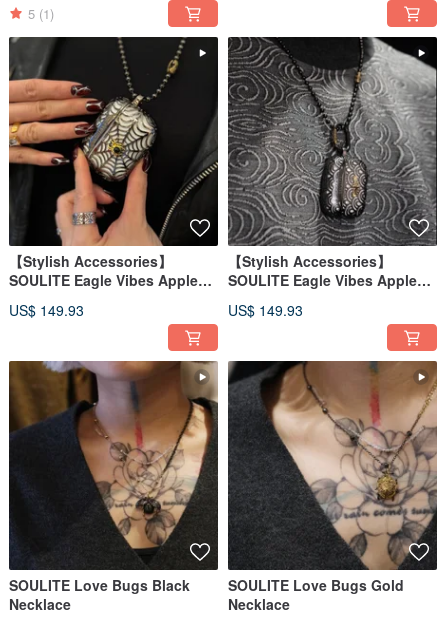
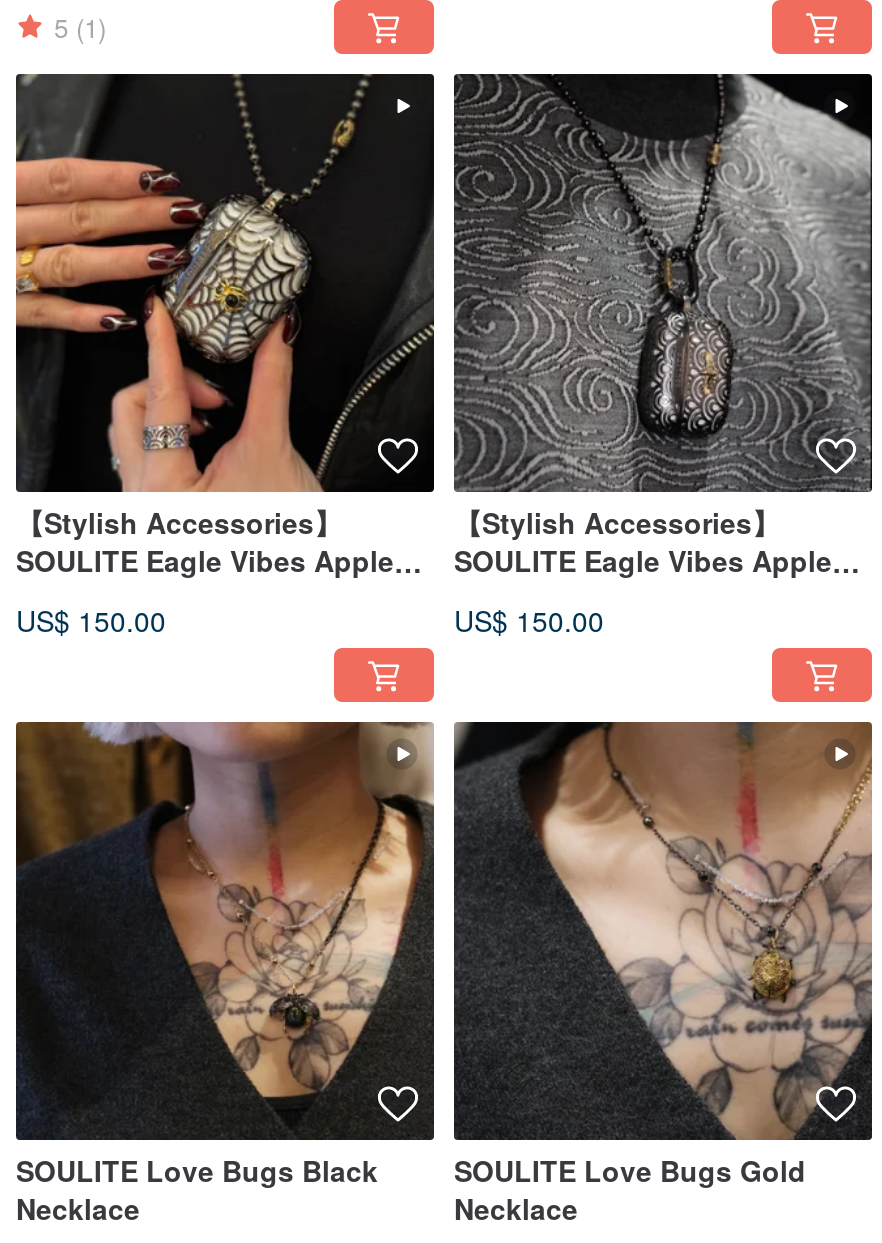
[9,300,84,320] US$ 149.93 -> [16,601,166,641] US$ 150.00
[228,300,303,320] US$ 149.93 -> [454,601,604,641] US$ 150.00

